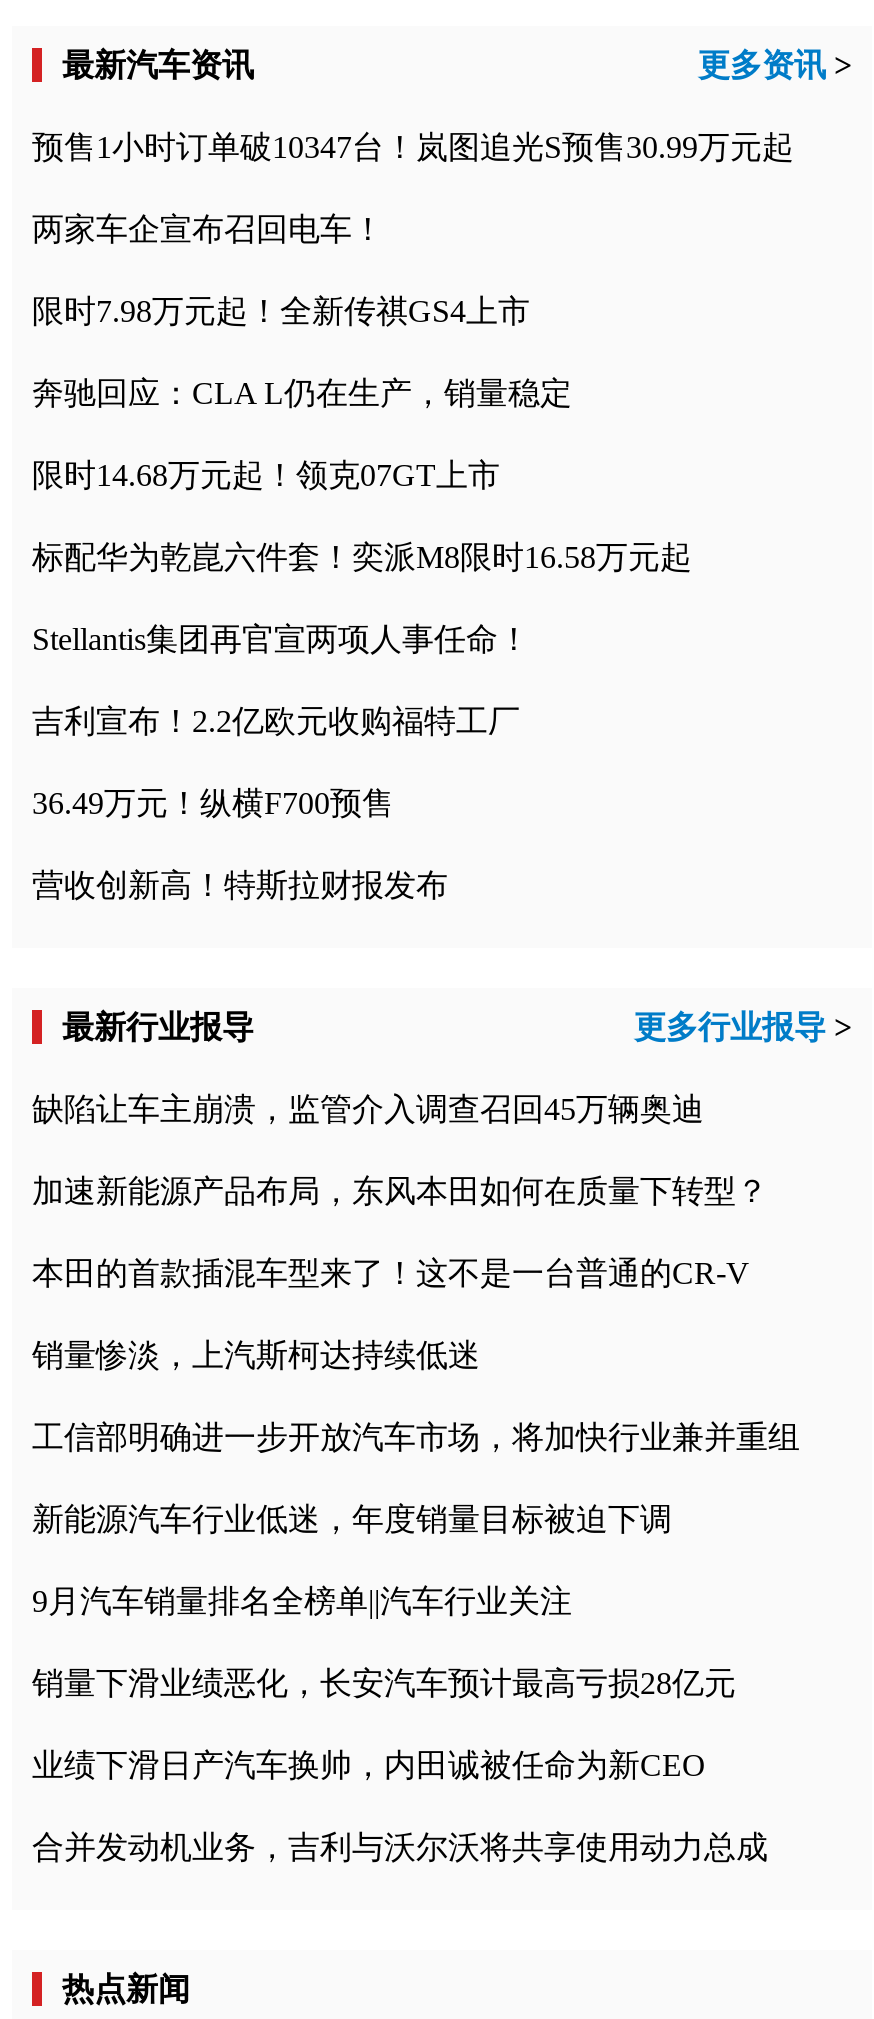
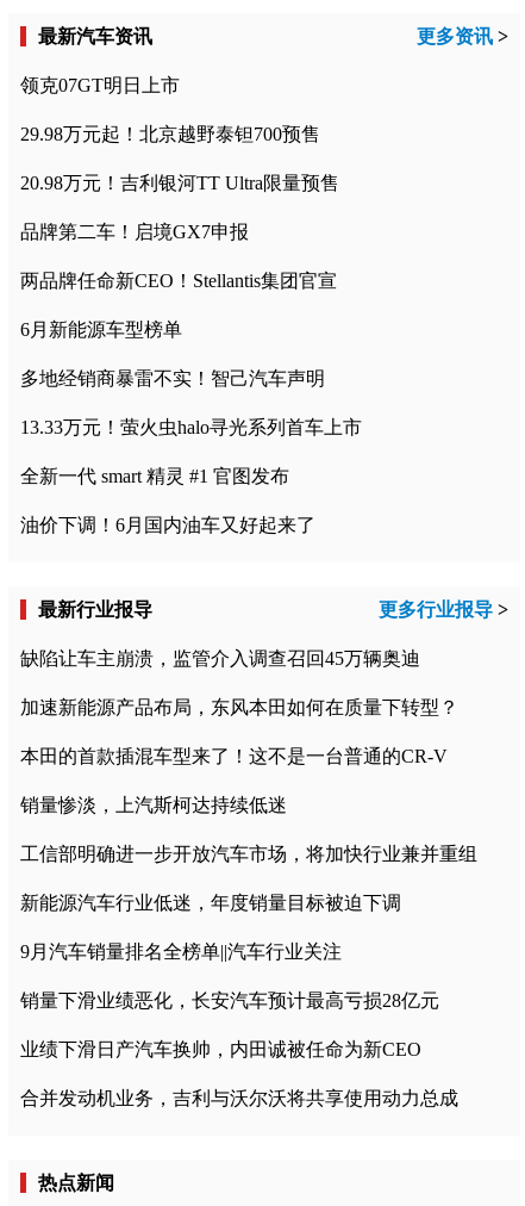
[32,131,794,165] 预售1小时订单破10347台！岚图追光S预售30.99万元起 -> [20,76,180,96] 领克07GT明日上市
[32,213,384,247] 两家车企宣布召回电车！ -> [20,124,320,145] 29.98万元起！北京越野泰钽700预售
[32,295,530,329] 限时7.98万元起！全新传祺GS4上市 -> [20,173,339,194] 20.98万元！吉利银河TT Ultra限量预售
[32,377,572,411] 奔驰回应：CLA L仍在生产，销量稳定 -> [20,222,249,242] 品牌第二车！启境GX7申报
[32,459,500,493] 限时14.68万元起！领克07GT上市 -> [20,271,337,291] 两品牌任命新CEO！Stellantis集团官宣
[32,541,692,575] 标配华为乾崑六件套！奕派M8限时16.58万元起 -> [20,320,182,340] 6月新能源车型榜单
[32,623,530,657] Stellantis集团再官宣两项人事任命！ -> [20,369,325,389] 多地经销商暴雷不实！智己汽车声明
[32,705,520,739] 吉利宣布！2.2亿欧元收购福特工厂 -> [20,418,362,438] 13.33万元！萤火虫halo寻光系列首车上市
[32,787,394,821] 36.49万元！纵横F700预售 -> [20,466,289,487] 全新一代 smart 精灵 #1 官图发布
[32,869,448,903] 营收创新高！特斯拉财报发布 -> [20,515,315,536] 油价下调！6月国内油车又好起来了

